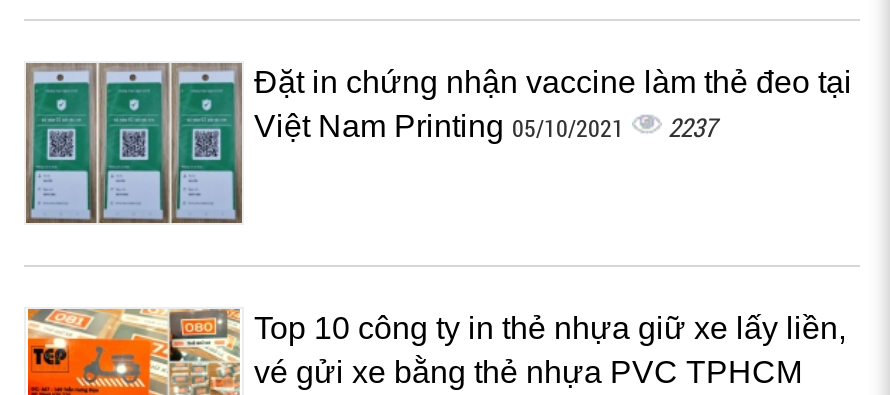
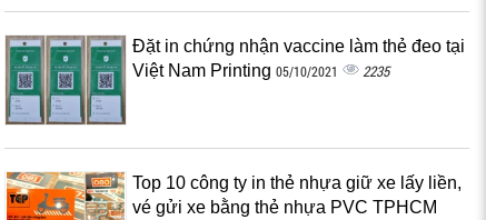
[254,109,716,145] Việt Nam Printing 05/10/2021 2237 -> [132,61,389,81] Việt Nam Printing 05/10/2021 2235

